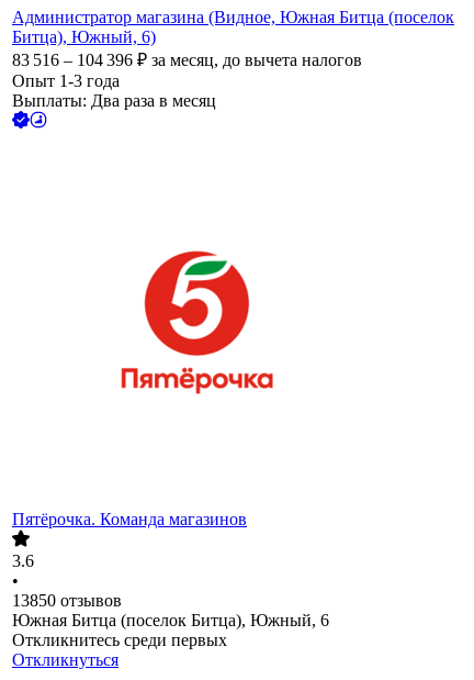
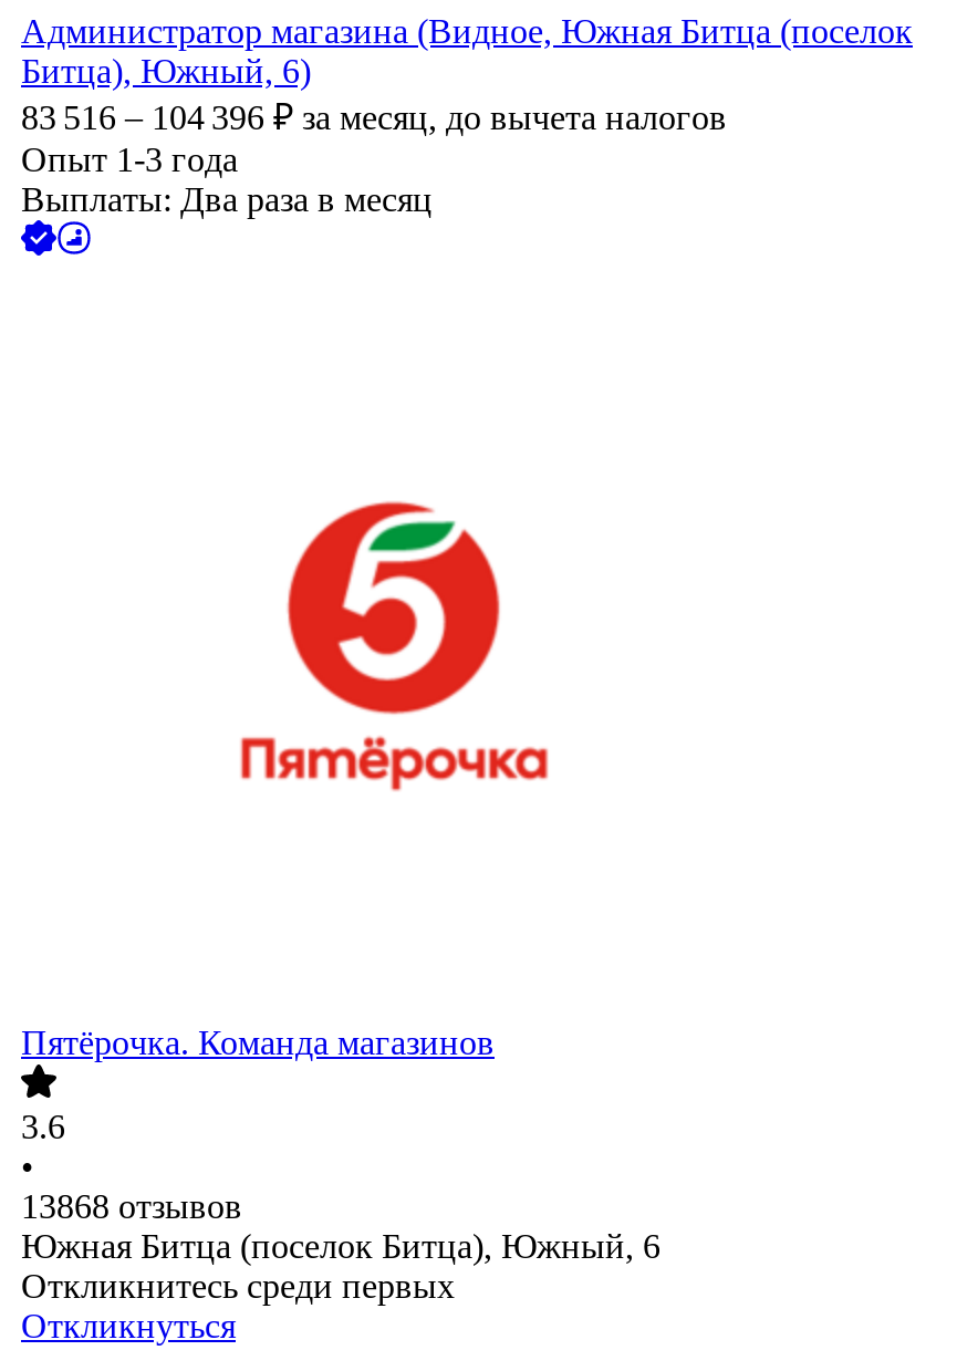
[12,592,122,610] 13850 отзывов -> [21,1188,242,1226] 13868 отзывов

